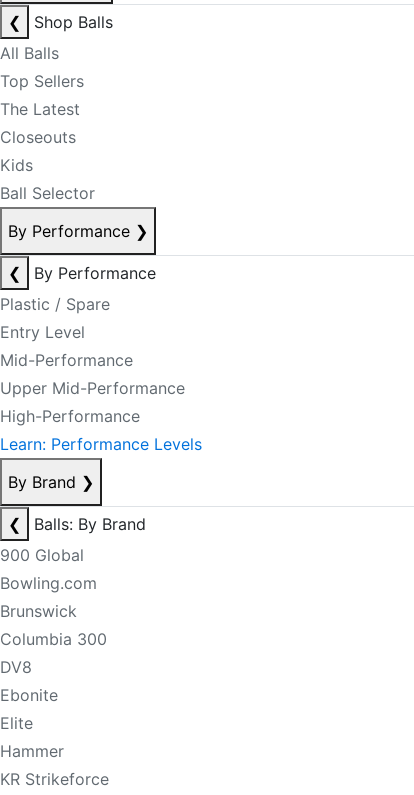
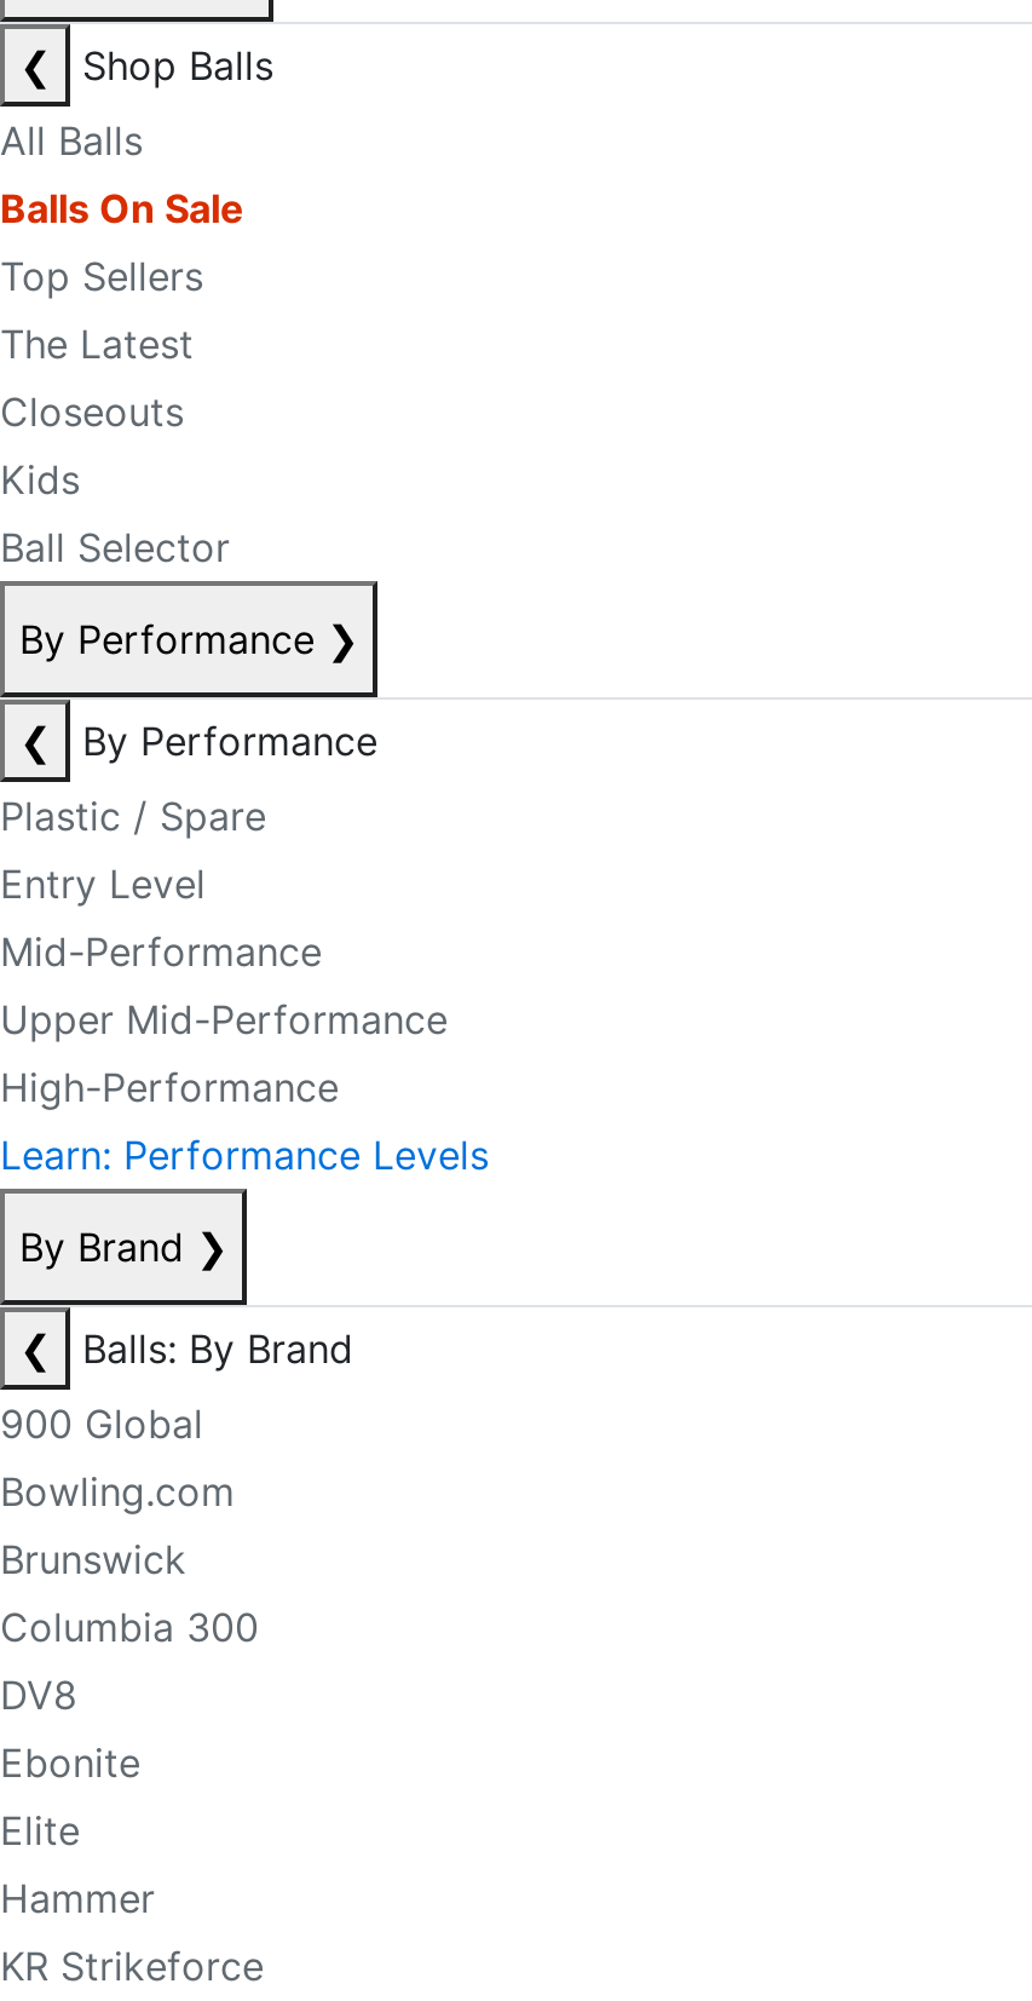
none -> [0,184,244,232] Balls On Sale

